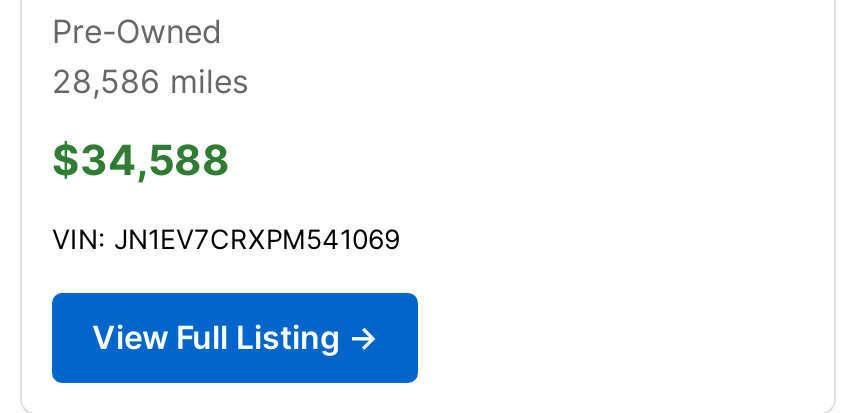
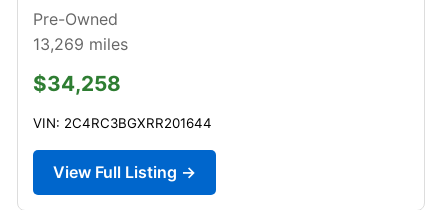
[52,61,248,101] 28,586 miles -> [33,34,128,54] 13,269 miles
[52,135,230,185] $34,588 -> [33,71,121,96] $34,258
[52,223,400,255] VIN: JN1EV7CRXPM541069 -> [33,115,212,131] VIN: 2C4RC3BGXRR201644

